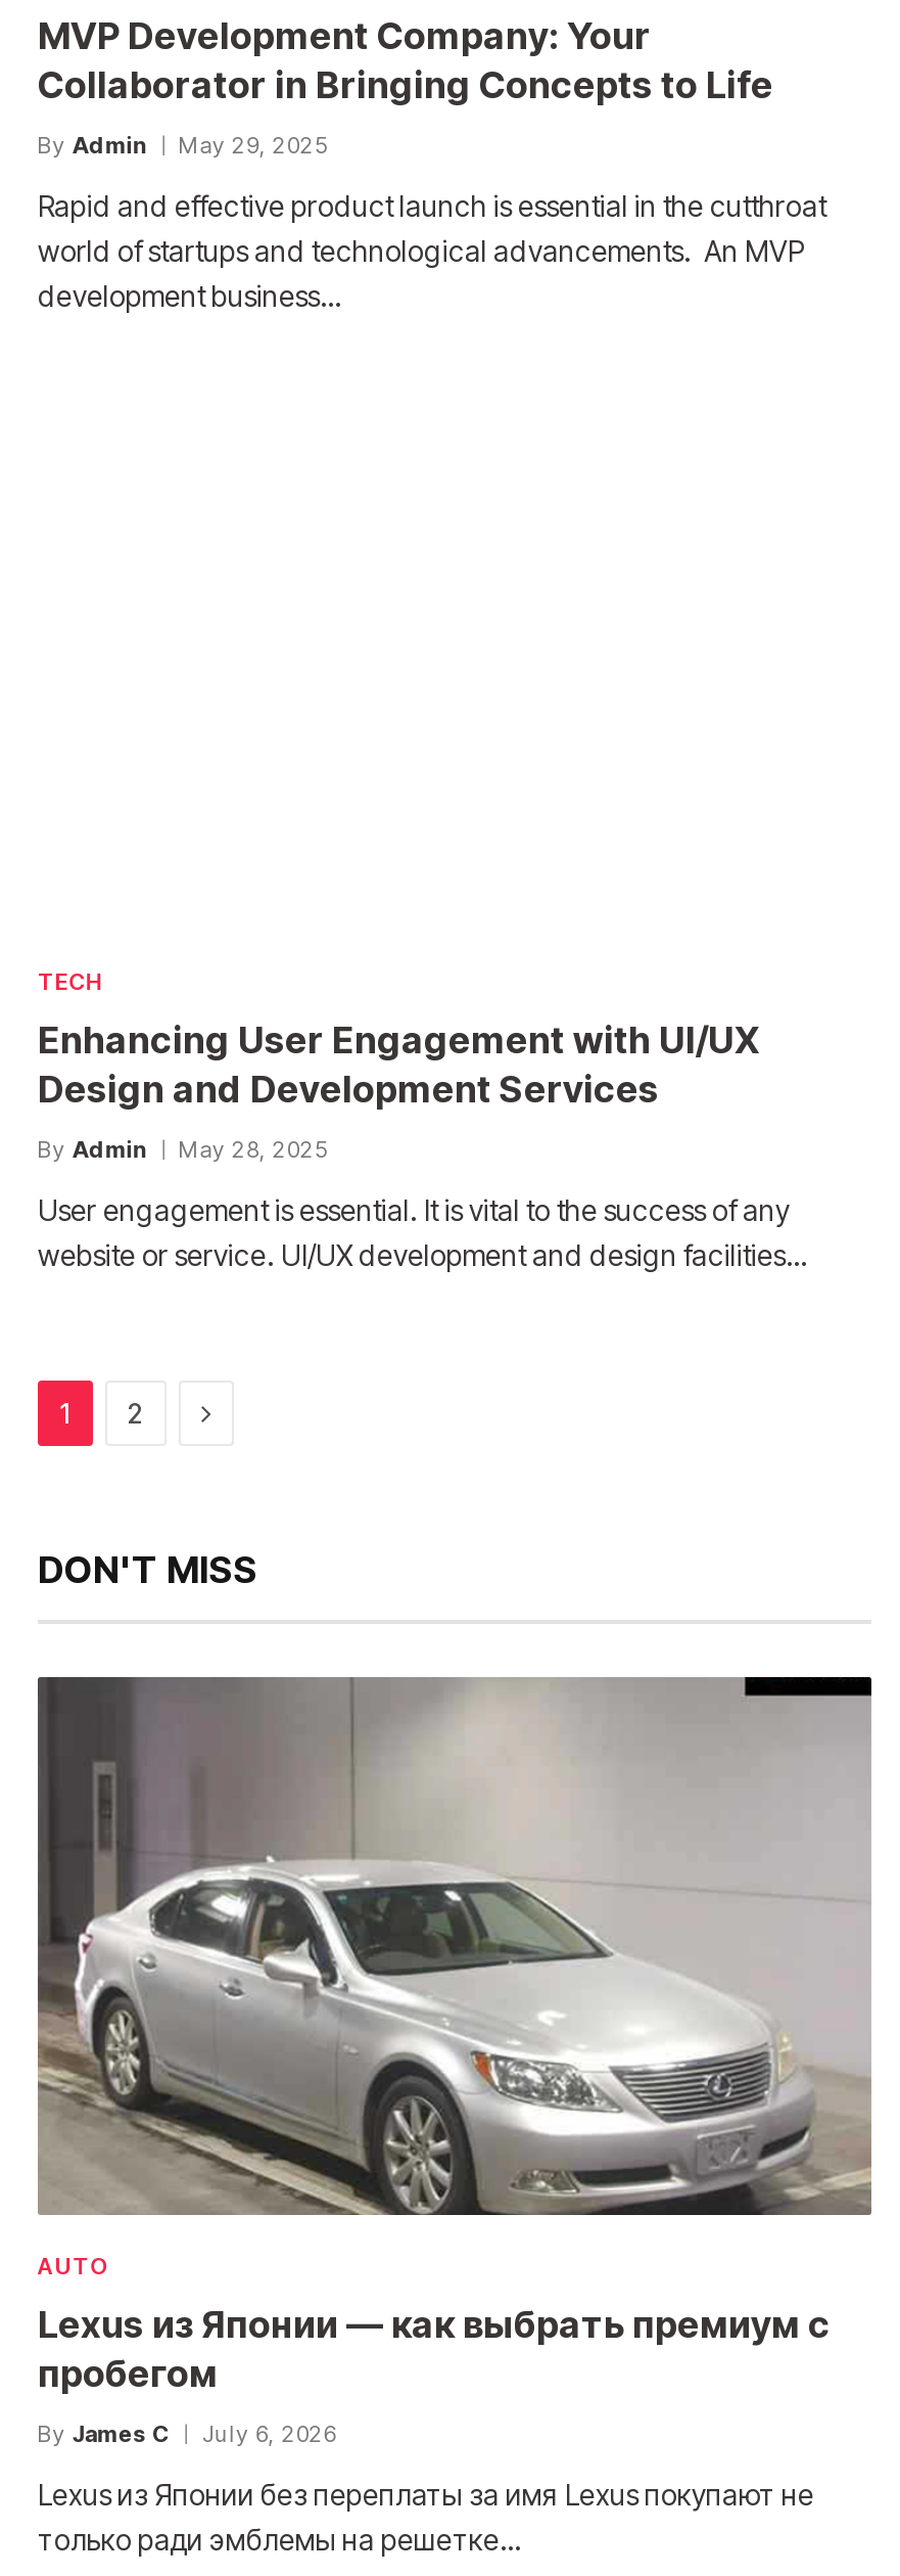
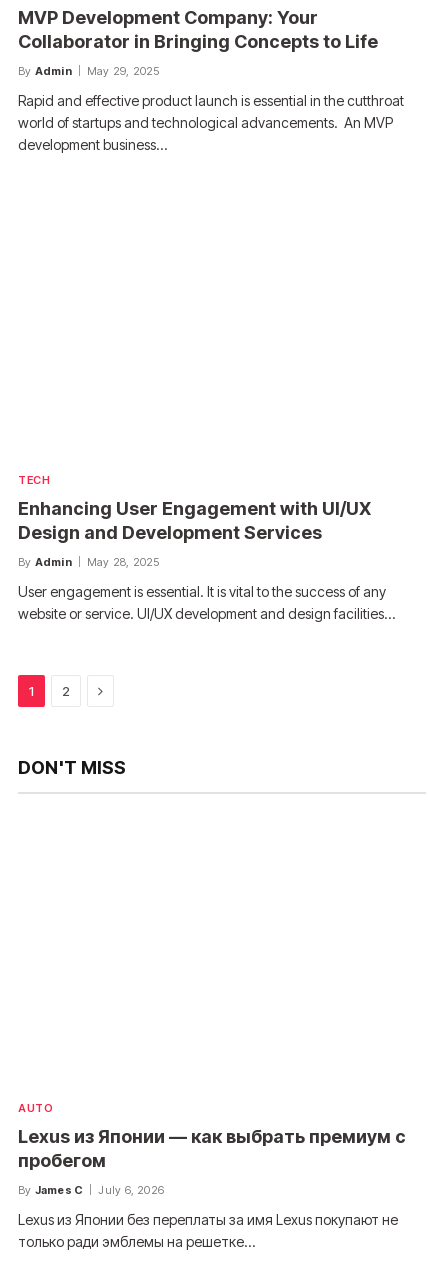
[36,1675,873,2217] [image] -> none

